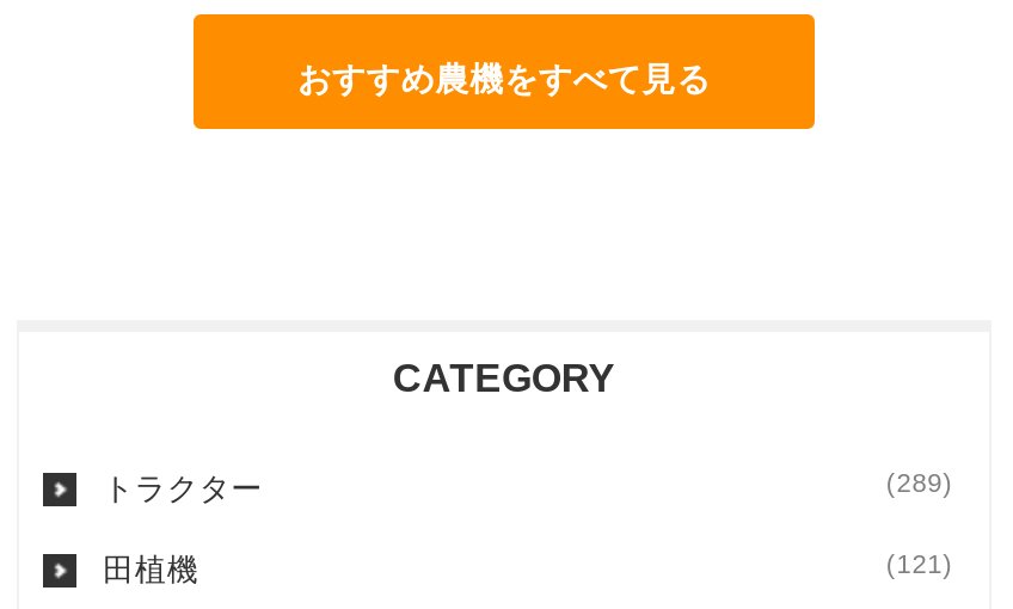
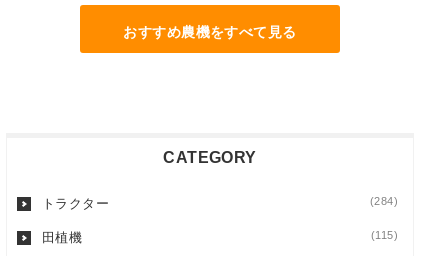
[886,468,953,497] (289) -> [370,195,398,207] (284)
[886,549,953,578] (121) -> [371,229,398,241] (115)

